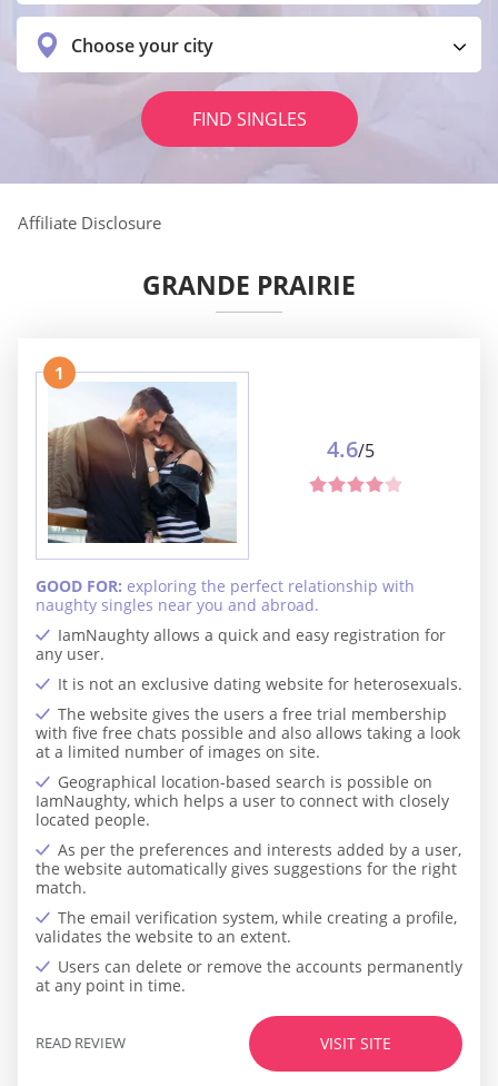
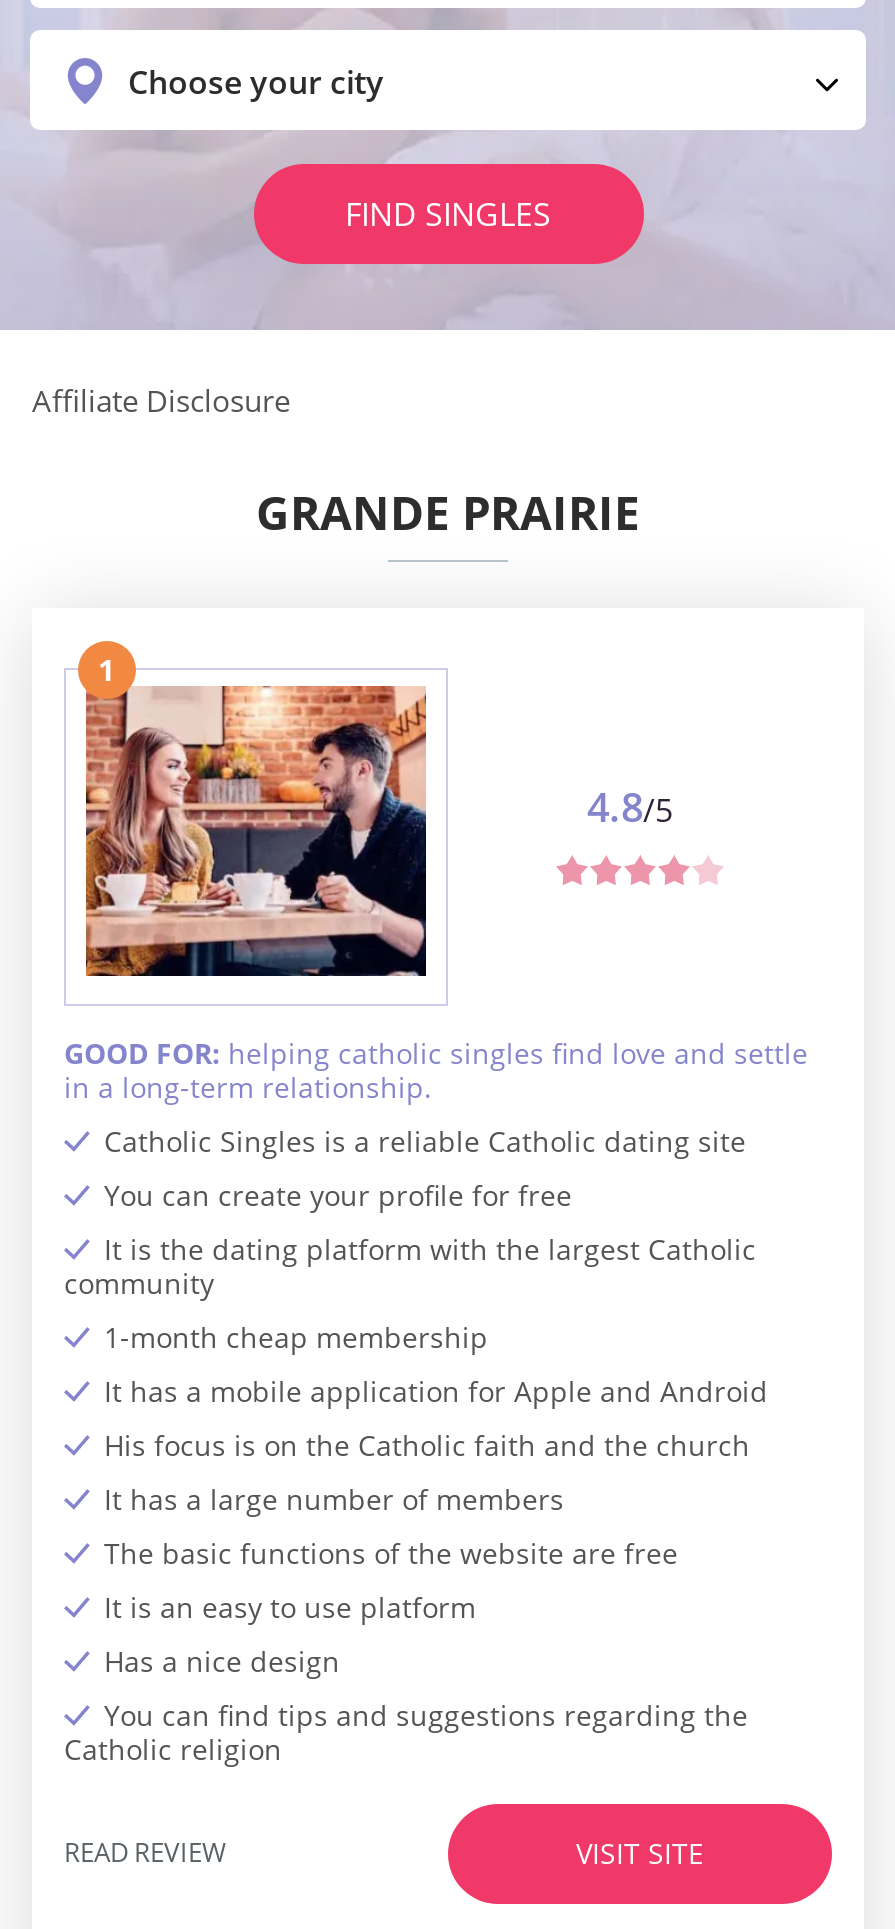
[36,383,415,615] [image] | GOOD FOR: exploring the perfect relationship with | naughty singles near you and abroad. -> [64,684,808,1105] [image] | GOOD FOR: helping catholic singles find love and settle | in a long-term relationship.
[326,434,374,464] 4.6/5 -> [587,780,673,834] 4.8/5
[36,624,462,996] IamNaughty allows a quick and easy registration for | any user. | It is not an exclusive dating website for heterosexuals. | The website gives the users a free trial membership | with five free chats possible and also allows taking a look | at a limited number of images on site. | Geographical location-based search is possible on | IamNaughty, which helps a user to connect with closely | located people. | As per the preferences and interests added by a user, | the website automatically gives suggestions for the right | match. | The email verification system, while creating a profile, | validates the website to an extent. | Users can delete or remove the accounts permanently | at any point in time. -> [64,1121,768,1767] Catholic Singles is a reliable Catholic dating site | You can create your profile for free | It is the dating platform with the largest Catholic | community | 1-month cheap membership | It has a mobile application for Apple and Android | His focus is on the Catholic faith and the church | It has a large number of members | The basic functions of the website are free | It is an easy to use platform | Has a nice design | You can find tips and suggestions regarding the | Catholic religion

